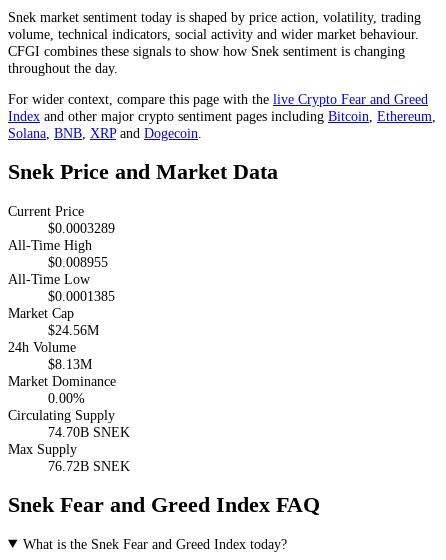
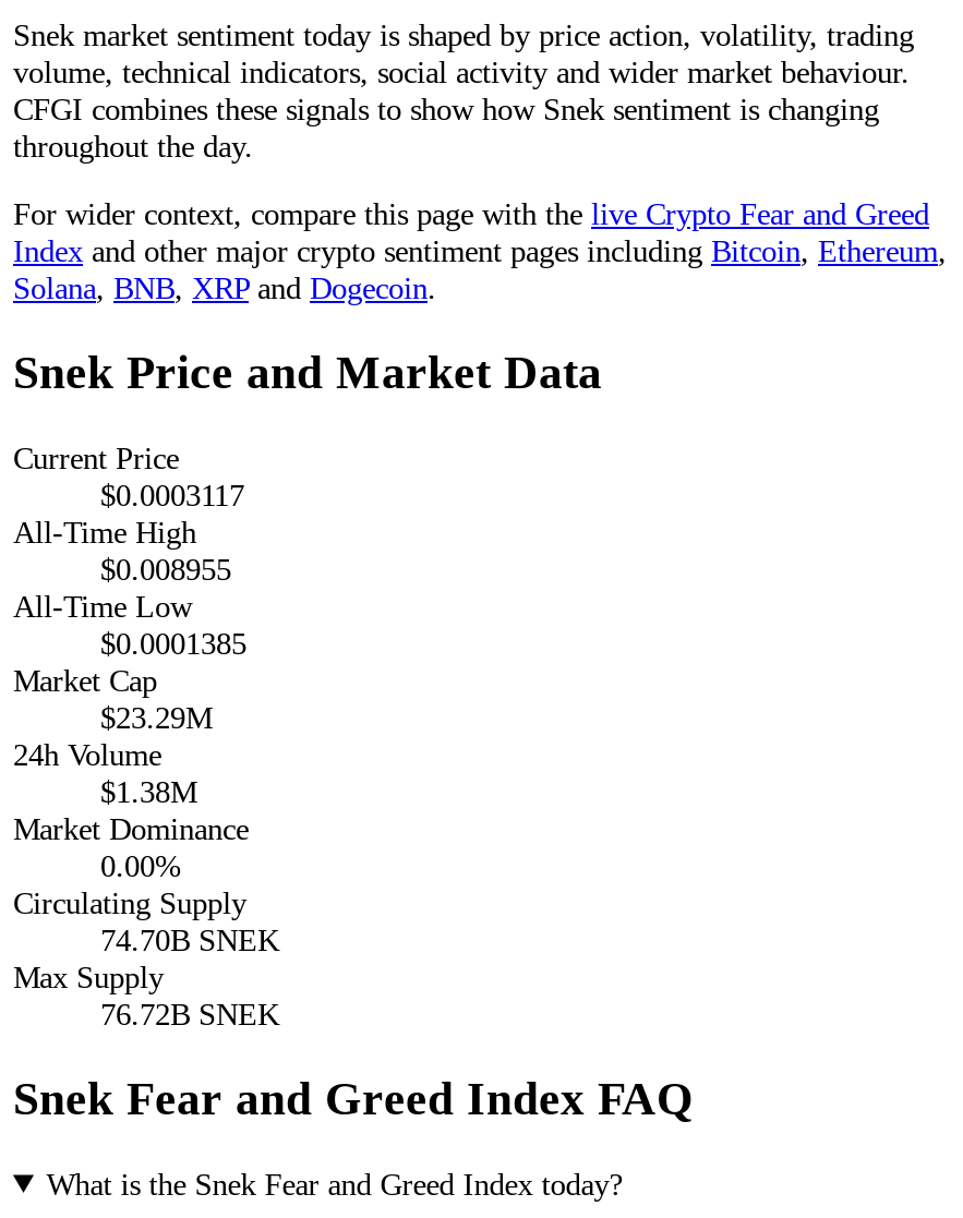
[48,220,115,236] $0.0003289 -> [100,477,244,512] $0.0003117
[48,322,99,338] $24.56M -> [100,700,212,735] $23.29M
[48,356,92,372] $8.13M -> [100,774,196,809] $1.38M

